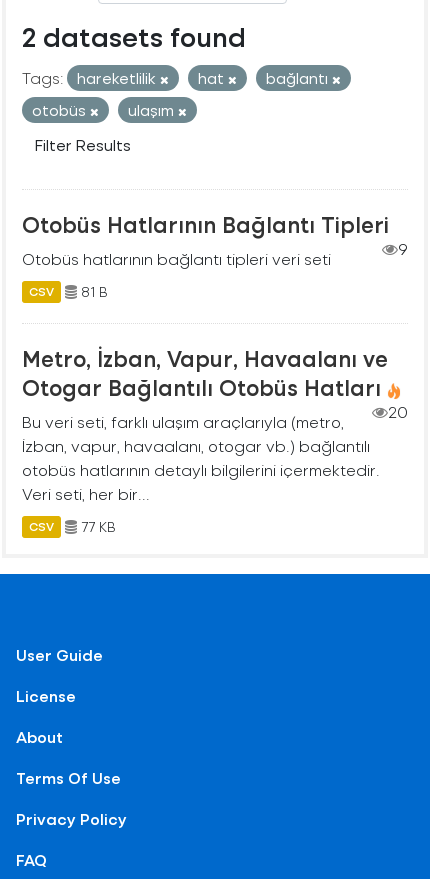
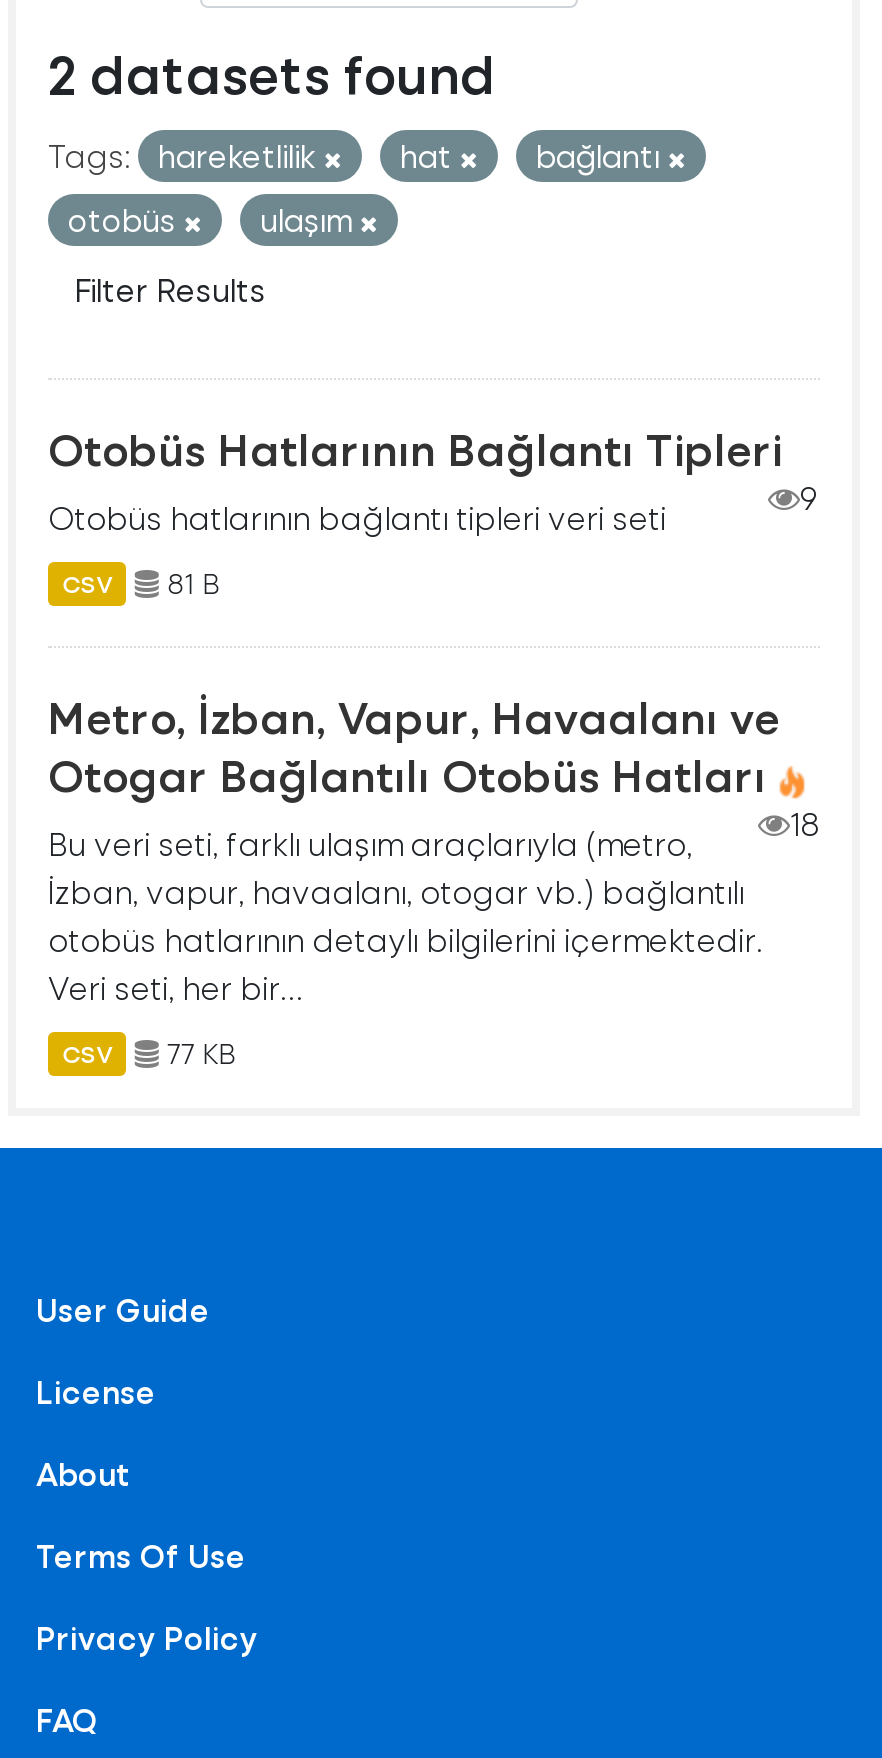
[388,401,408,422] 20 -> [790,801,820,843] 18

